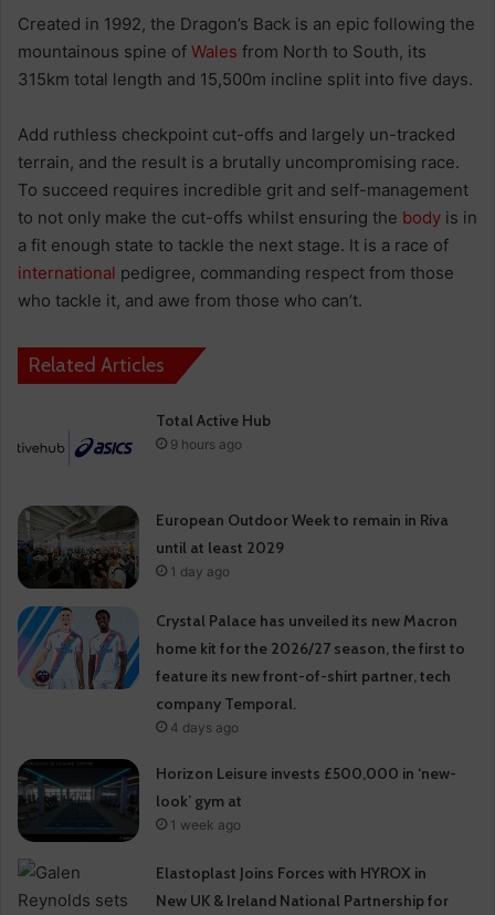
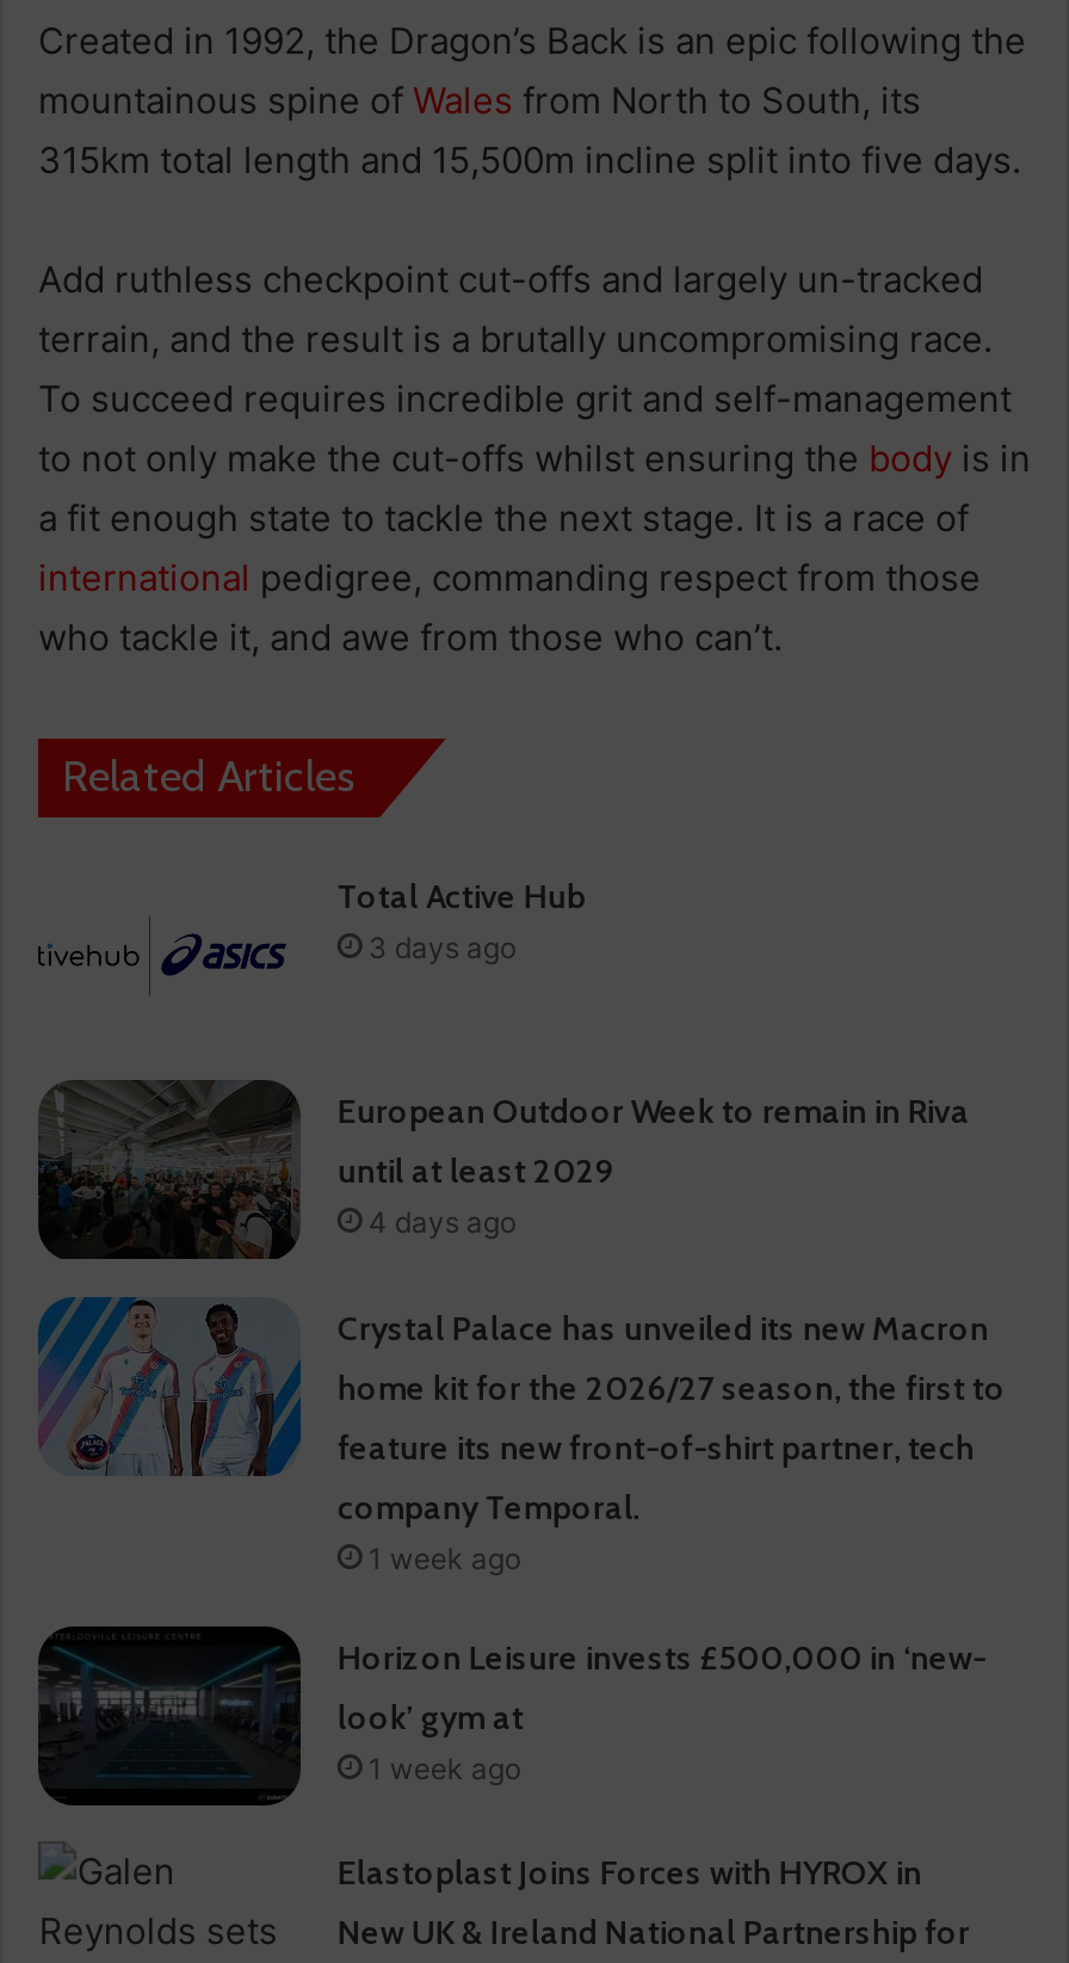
[170,436,242,453] 9 hours ago -> [368,930,516,966] 3 days ago
[170,563,230,580] 1 day ago -> [368,1205,516,1240] 4 days ago
[170,719,239,735] 4 days ago -> [368,1540,521,1575] 1 week ago

